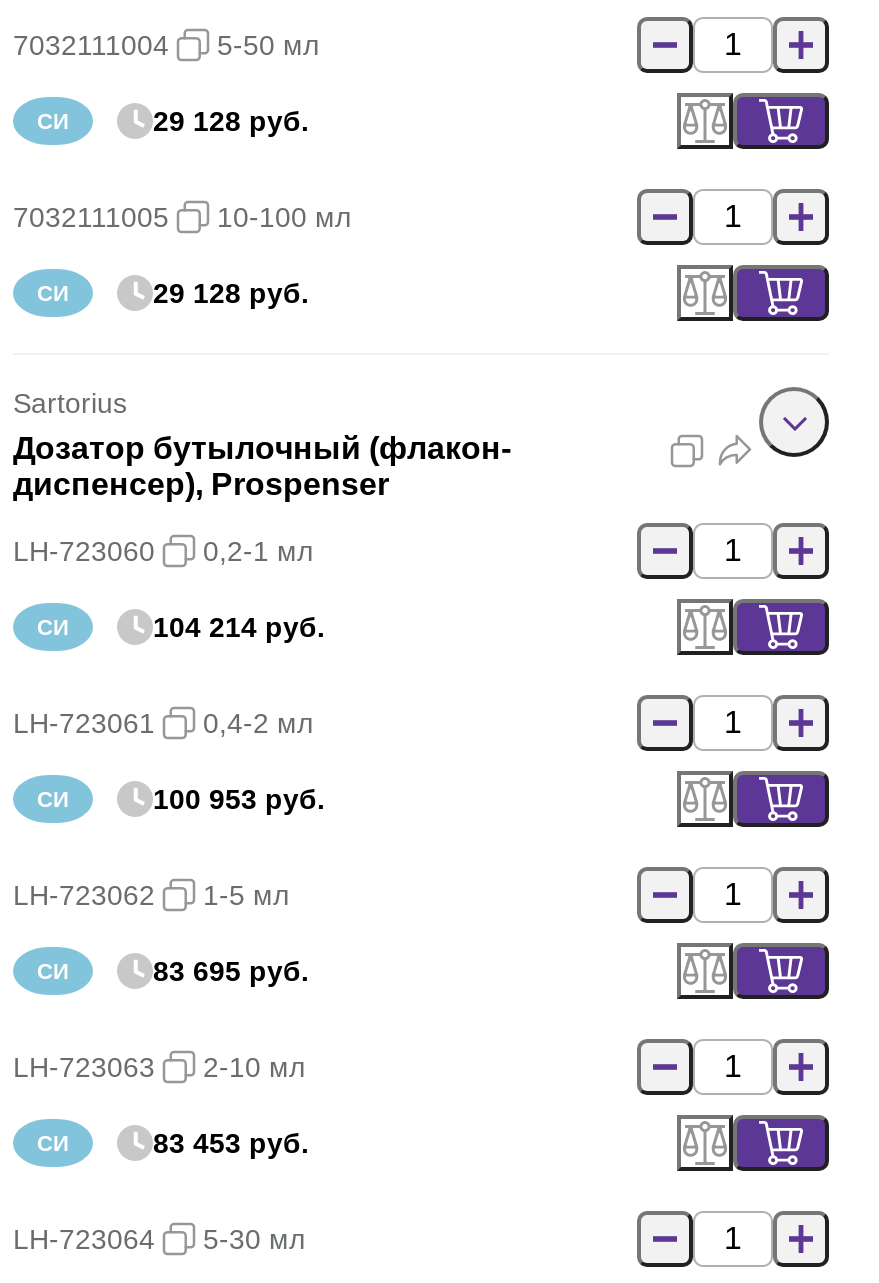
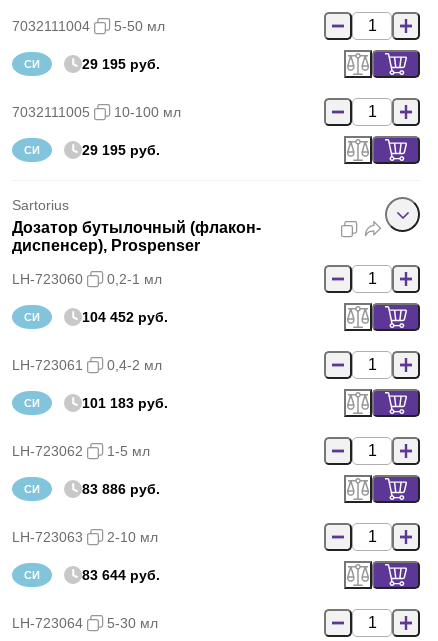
[153,105,309,137] 29 128 руб. -> [82,56,160,72] 29 195 руб.
[153,277,309,309] 29 128 руб. -> [82,142,160,158] 29 195 руб.
[153,611,325,643] 104 214 руб. -> [82,309,168,325] 104 452 руб.
[153,783,325,815] 100 953 руб. -> [82,395,168,411] 101 183 руб.
[153,955,309,987] 83 695 руб. -> [82,481,160,497] 83 886 руб.
[153,1127,309,1159] 83 453 руб. -> [82,567,160,583] 83 644 руб.

